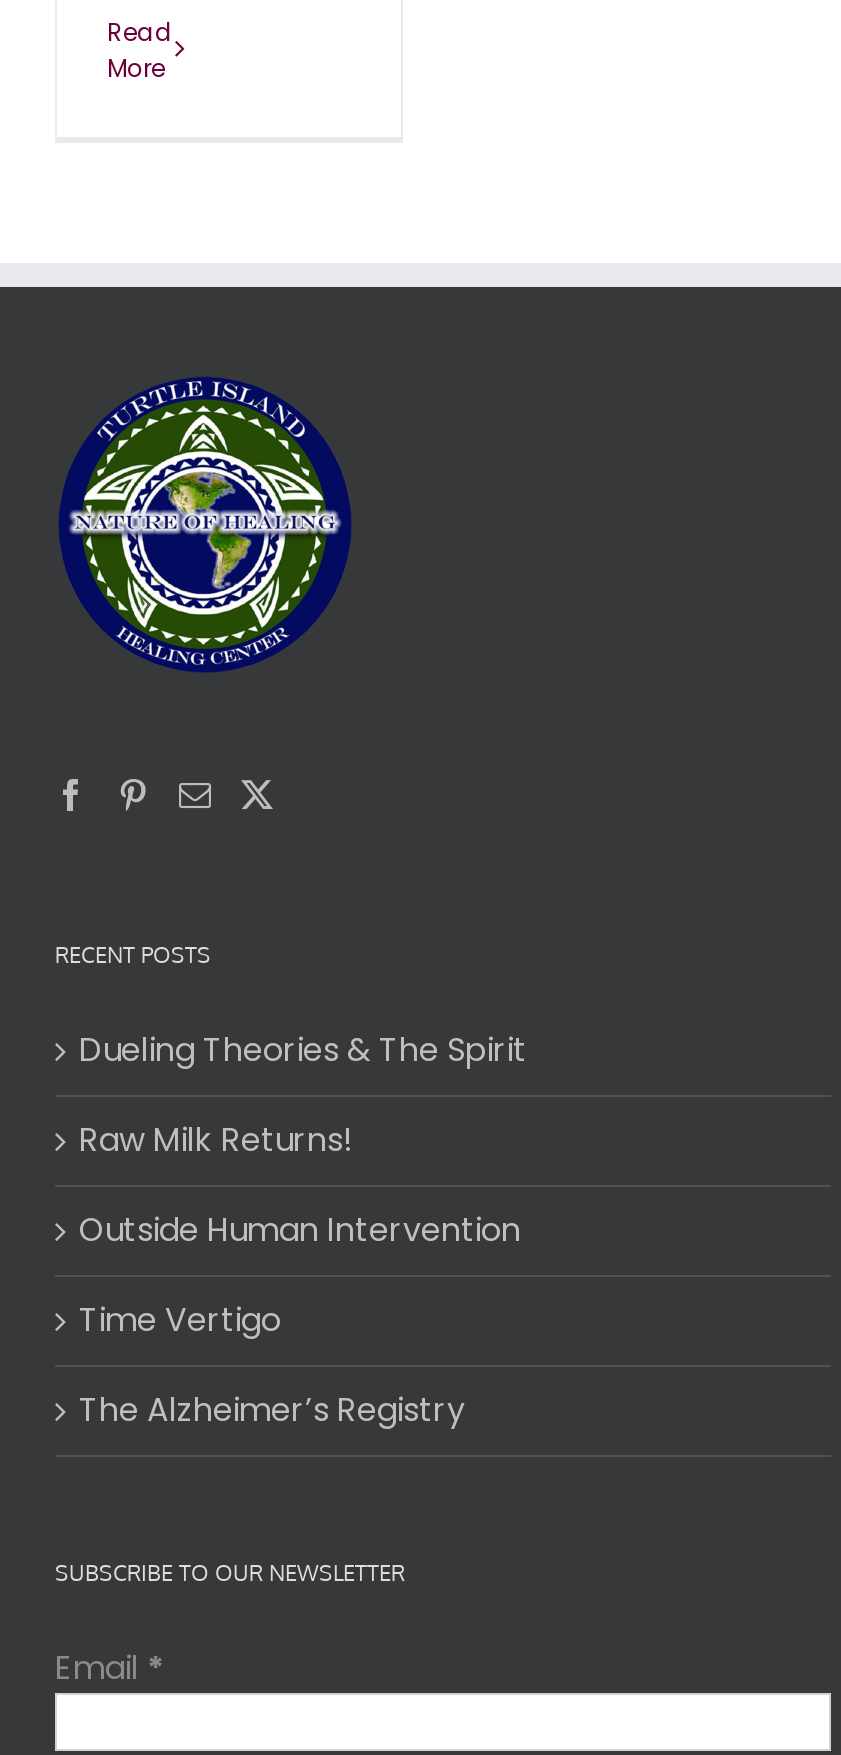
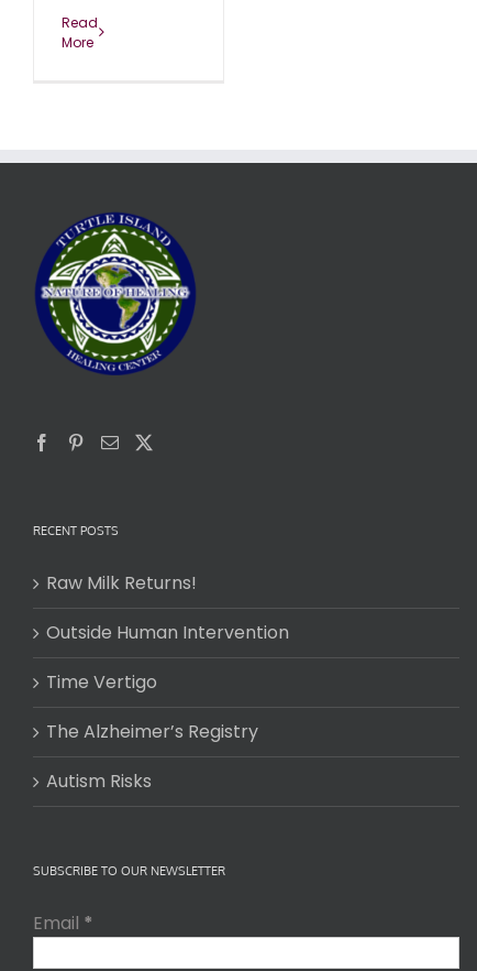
[79,1027,527,1073] Dueling Theories & The Spirit -> none
moved [79,1117,521,1433] -> [46,570,289,744]: Raw Milk Returns! | Outside Human Intervention | Time Vertigo | The Alzheimer’s Registry
none -> [46,768,152,793] Autism Risks

